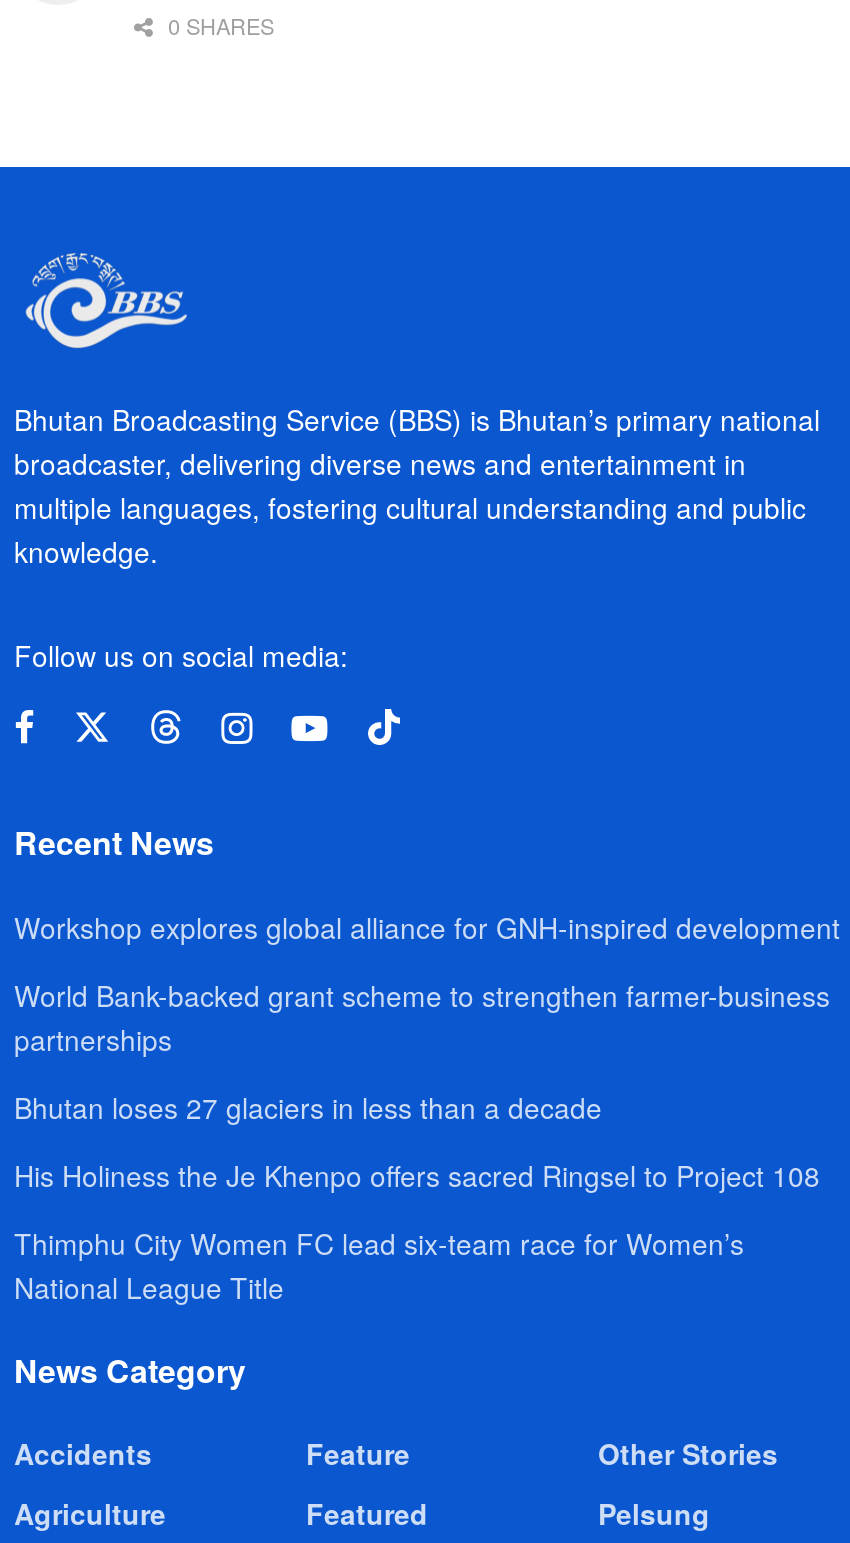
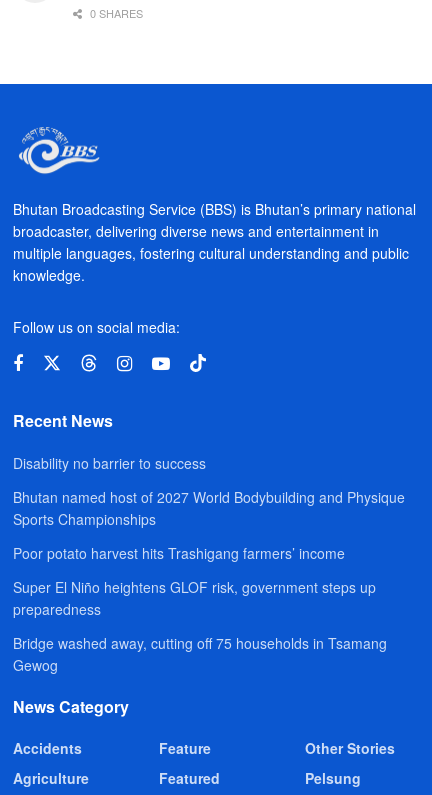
[14,907,840,947] Workshop explores global alliance for GNH-inspired development -> [13,453,206,473] Disability no barrier to success
[14,975,830,1059] World Bank-backed grant scheme to strengthen farmer-business | partnerships -> [13,487,405,529] Bhutan named host of 2027 World Bodybuilding and Physique | Sports Championships
[14,1087,602,1127] Bhutan loses 27 glaciers in less than a decade -> [13,543,345,563] Poor potato harvest hits Trashigang farmers’ income
[14,1155,820,1195] His Holiness the Je Khenpo offers sacred Ringsel to Project 108 -> [13,577,376,619] Super El Niño heightens GLOF risk, government steps up | preparedness
[14,1223,744,1307] Thimphu City Women FC lead six-team race for Women’s | National League Title -> [13,633,387,675] Bridge washed away, cutting off 75 households in Tsamang | Gewog

